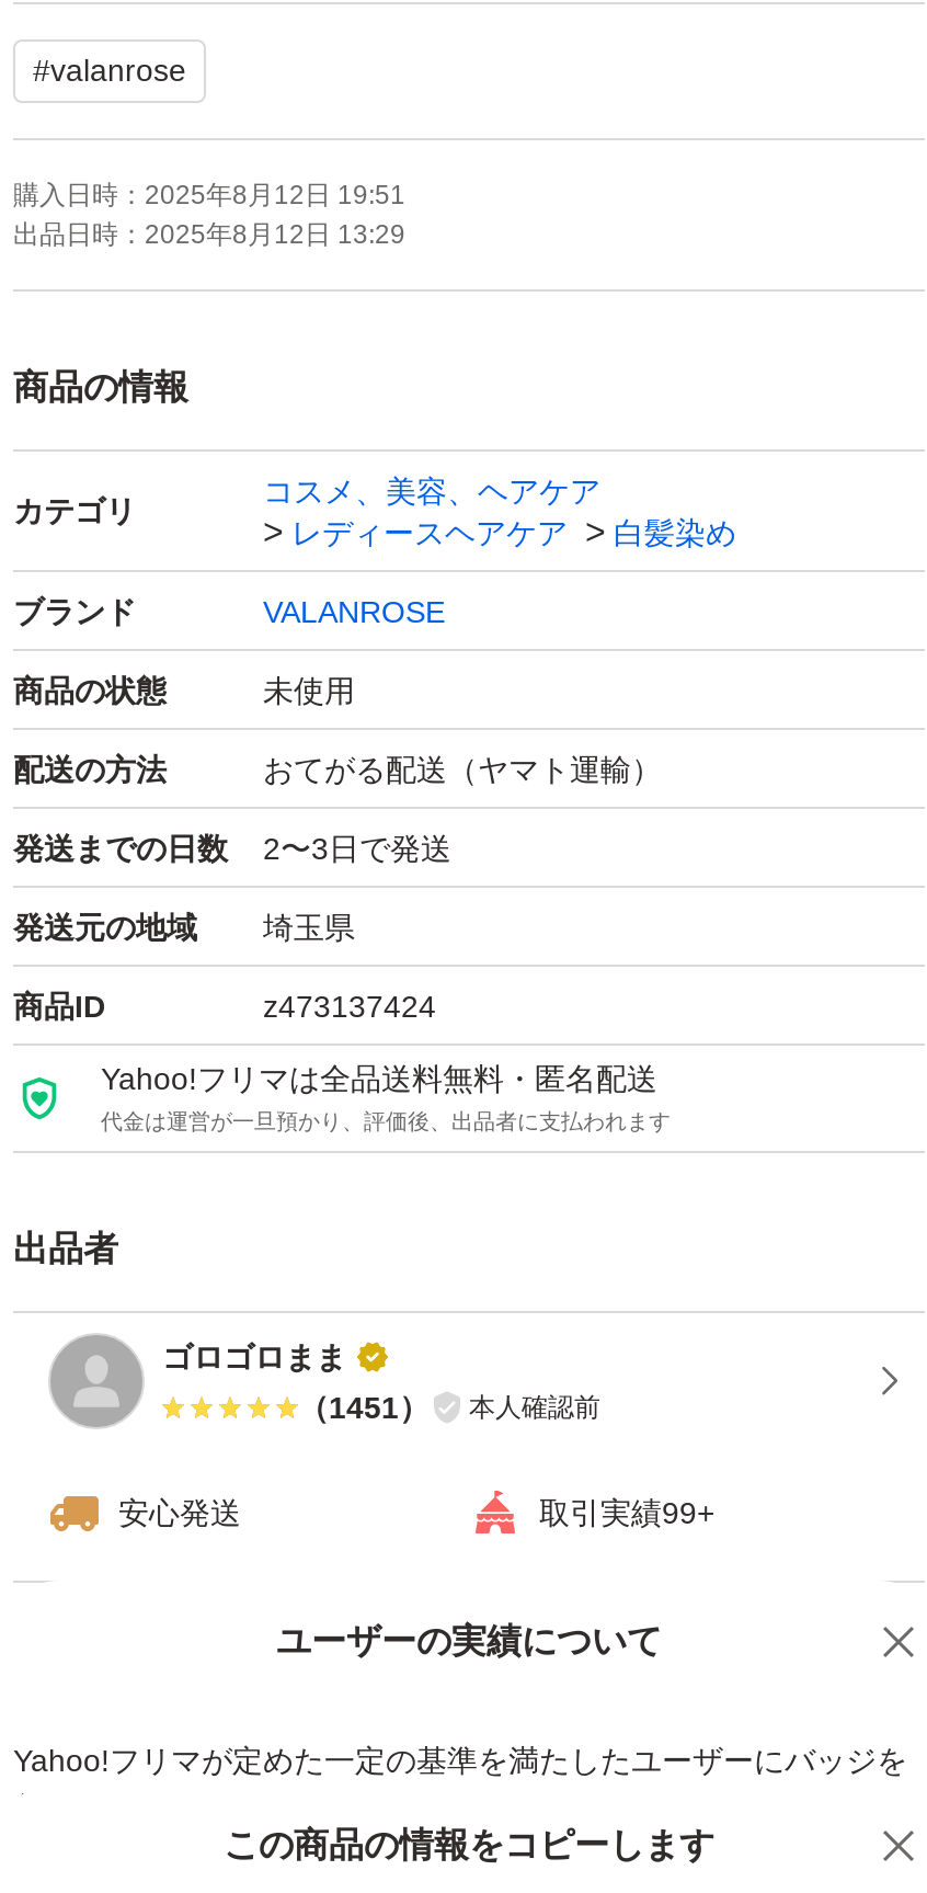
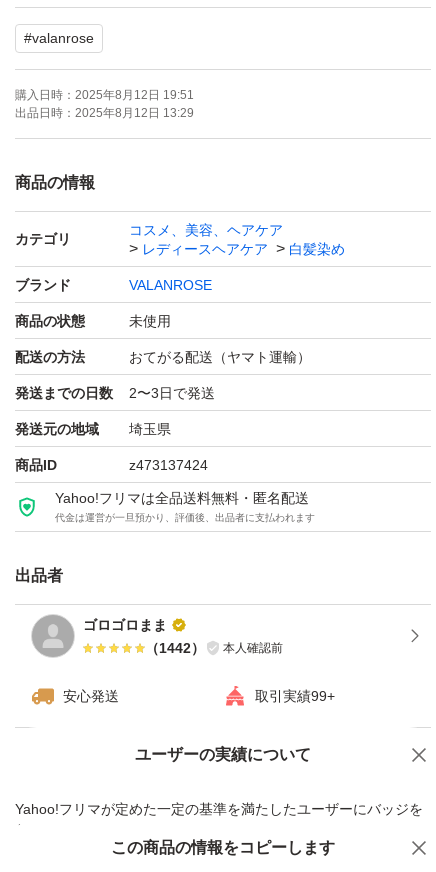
[298,1390,600,1425] （1451） 本人確認前 -> [145,640,283,656] （1442） 本人確認前

